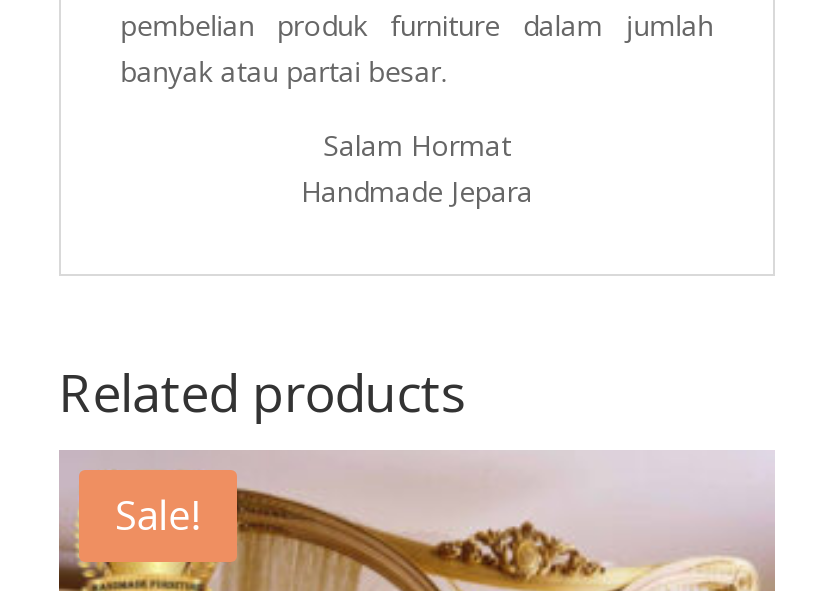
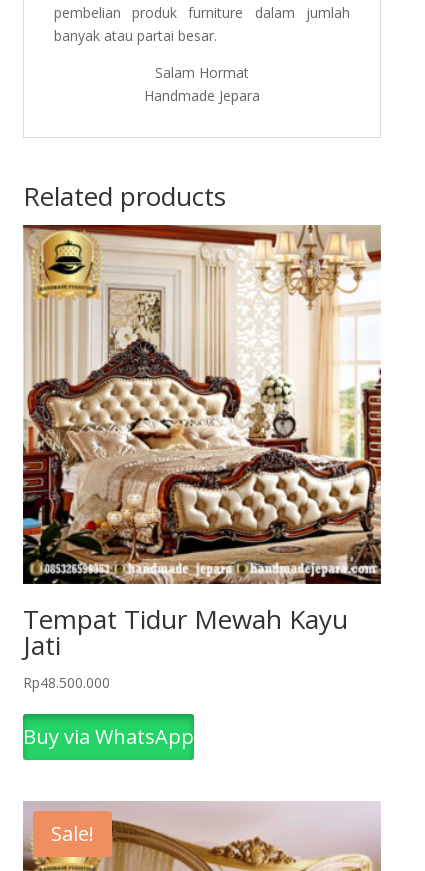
none -> [22,224,382,750] [image] | Tempat Tidur Mewah Kayu | Jati | Rp48.500.000 | Buy via WhatsApp

